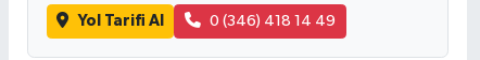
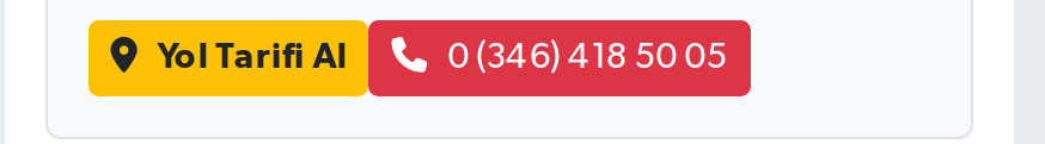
[210,13,336,29] 0 (346) 418 14 49 -> [448,40,727,75] 0 (346) 418 50 05

